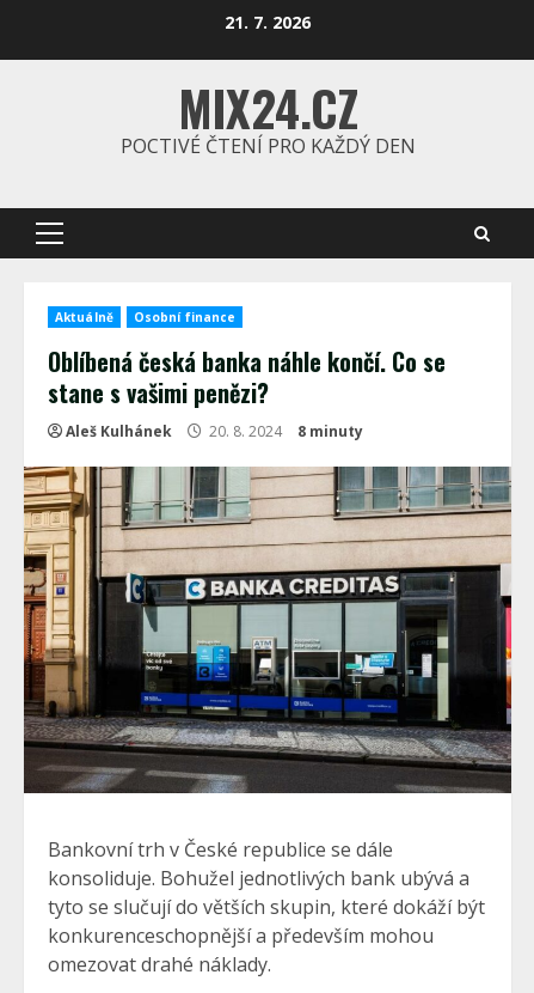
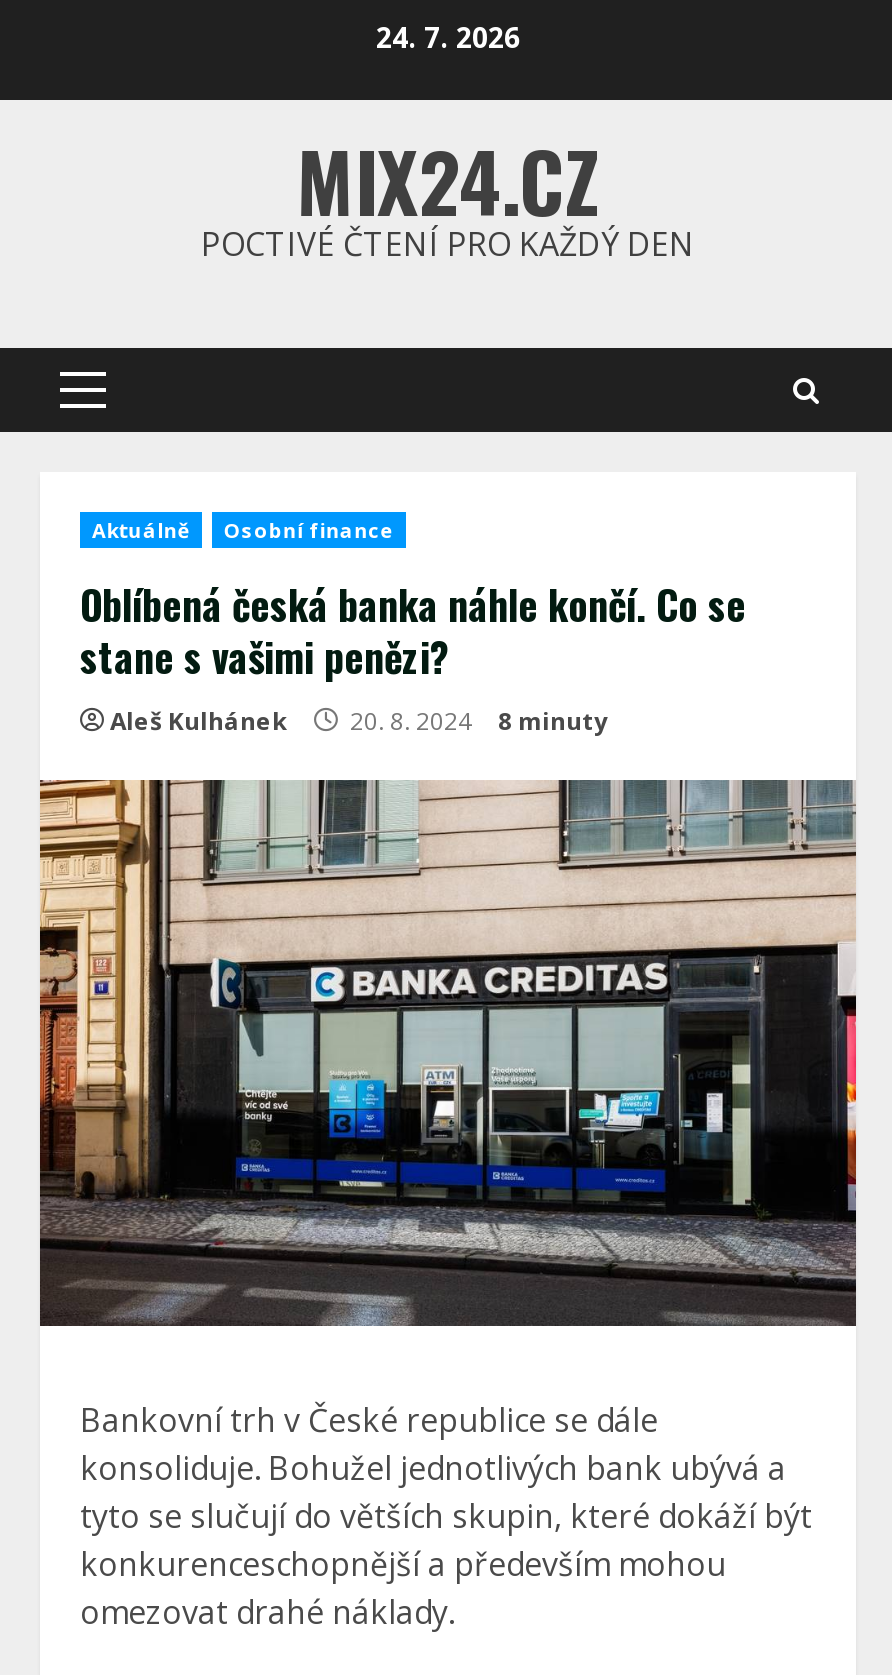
[225,10,311,33] 21. 7. 2026 -> [376,17,520,55] 24. 7. 2026

